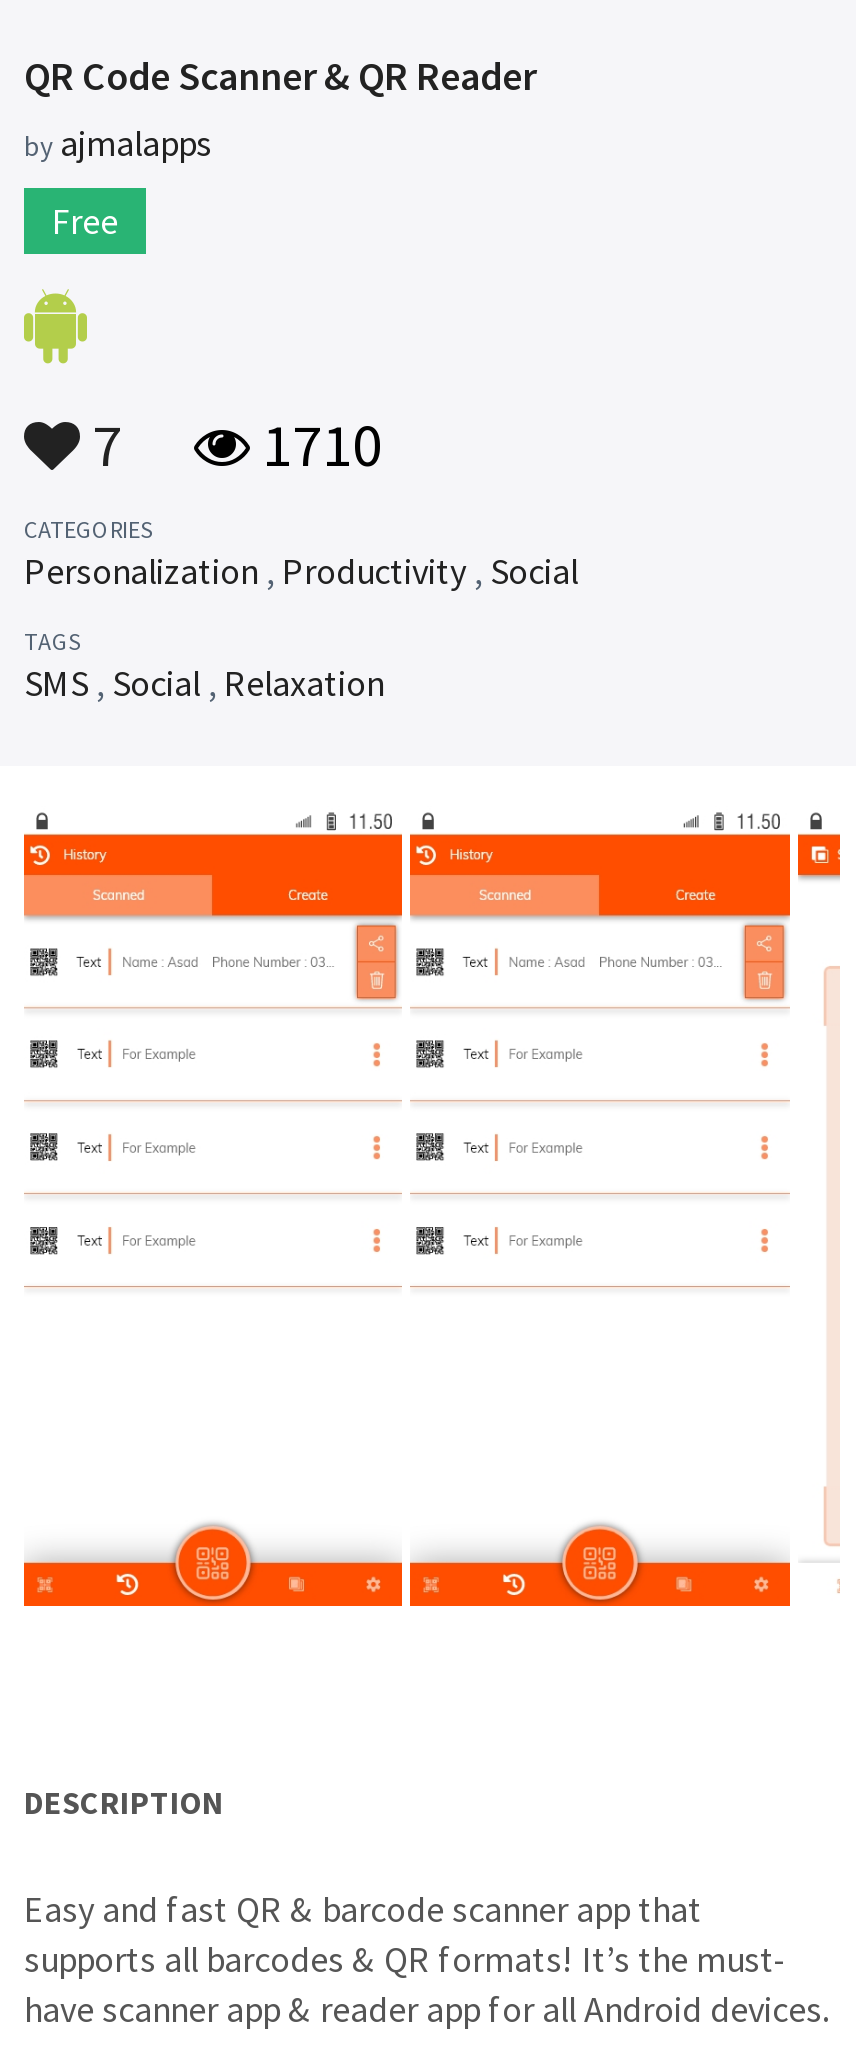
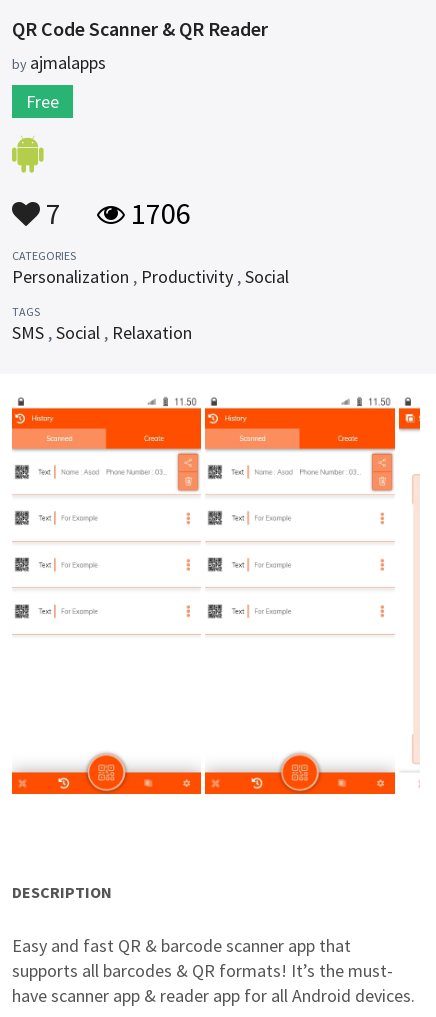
[80,406,382,482] 7 1710 -> [40,194,191,232] 7 1706

